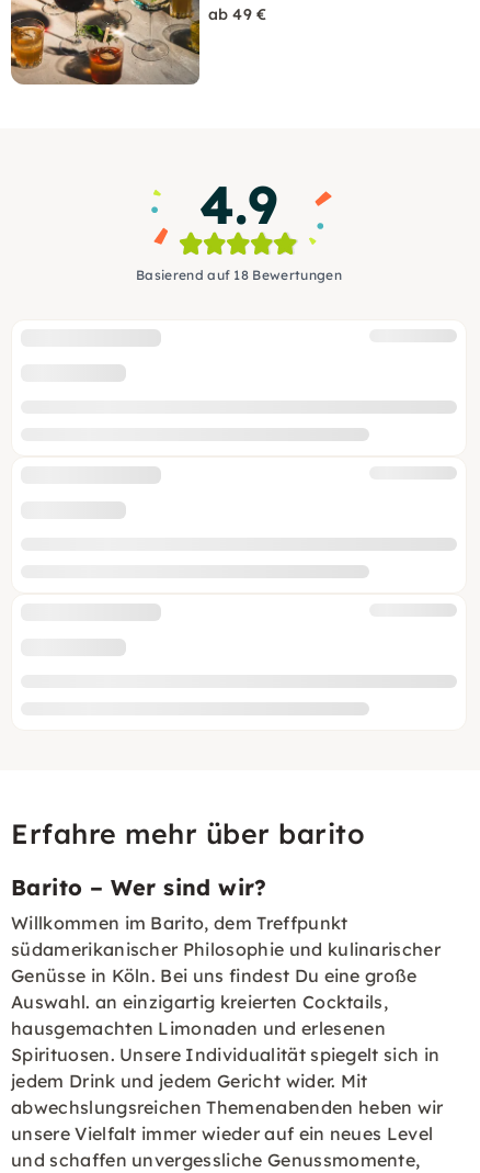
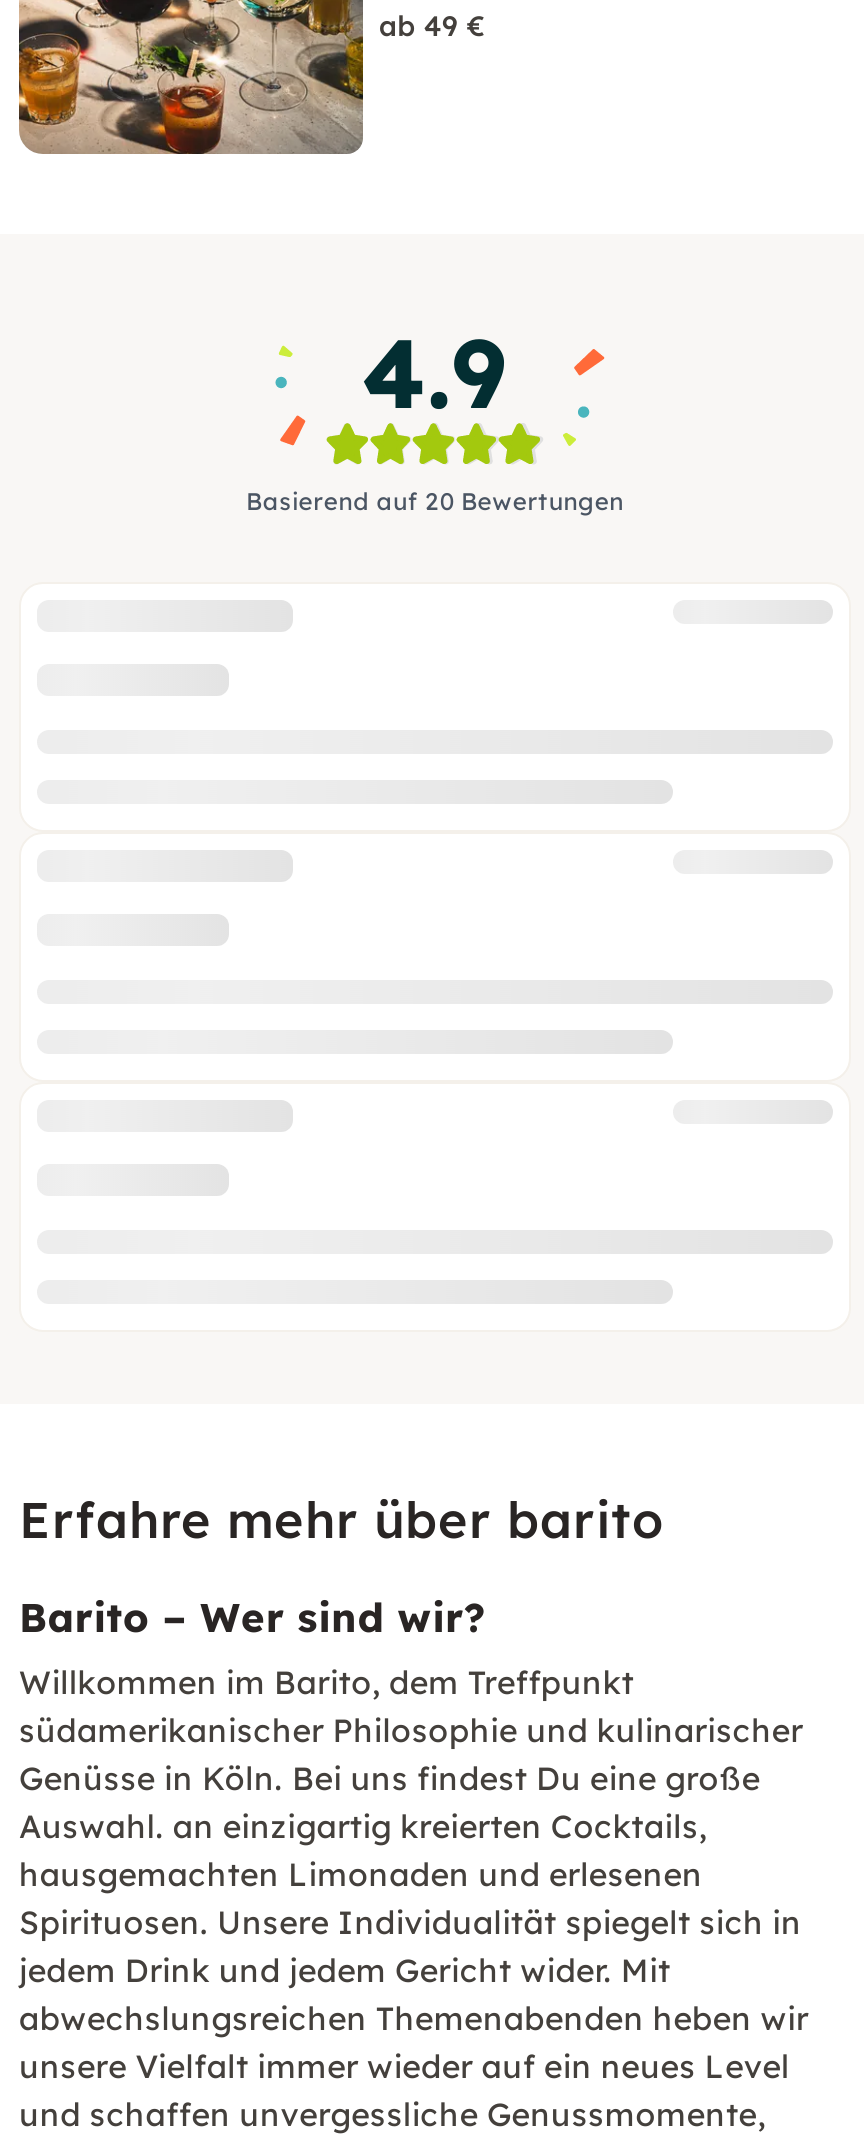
[136,267,342,283] Basierend auf 18 Bewertungen -> [246,486,624,516] Basierend auf 20 Bewertungen

